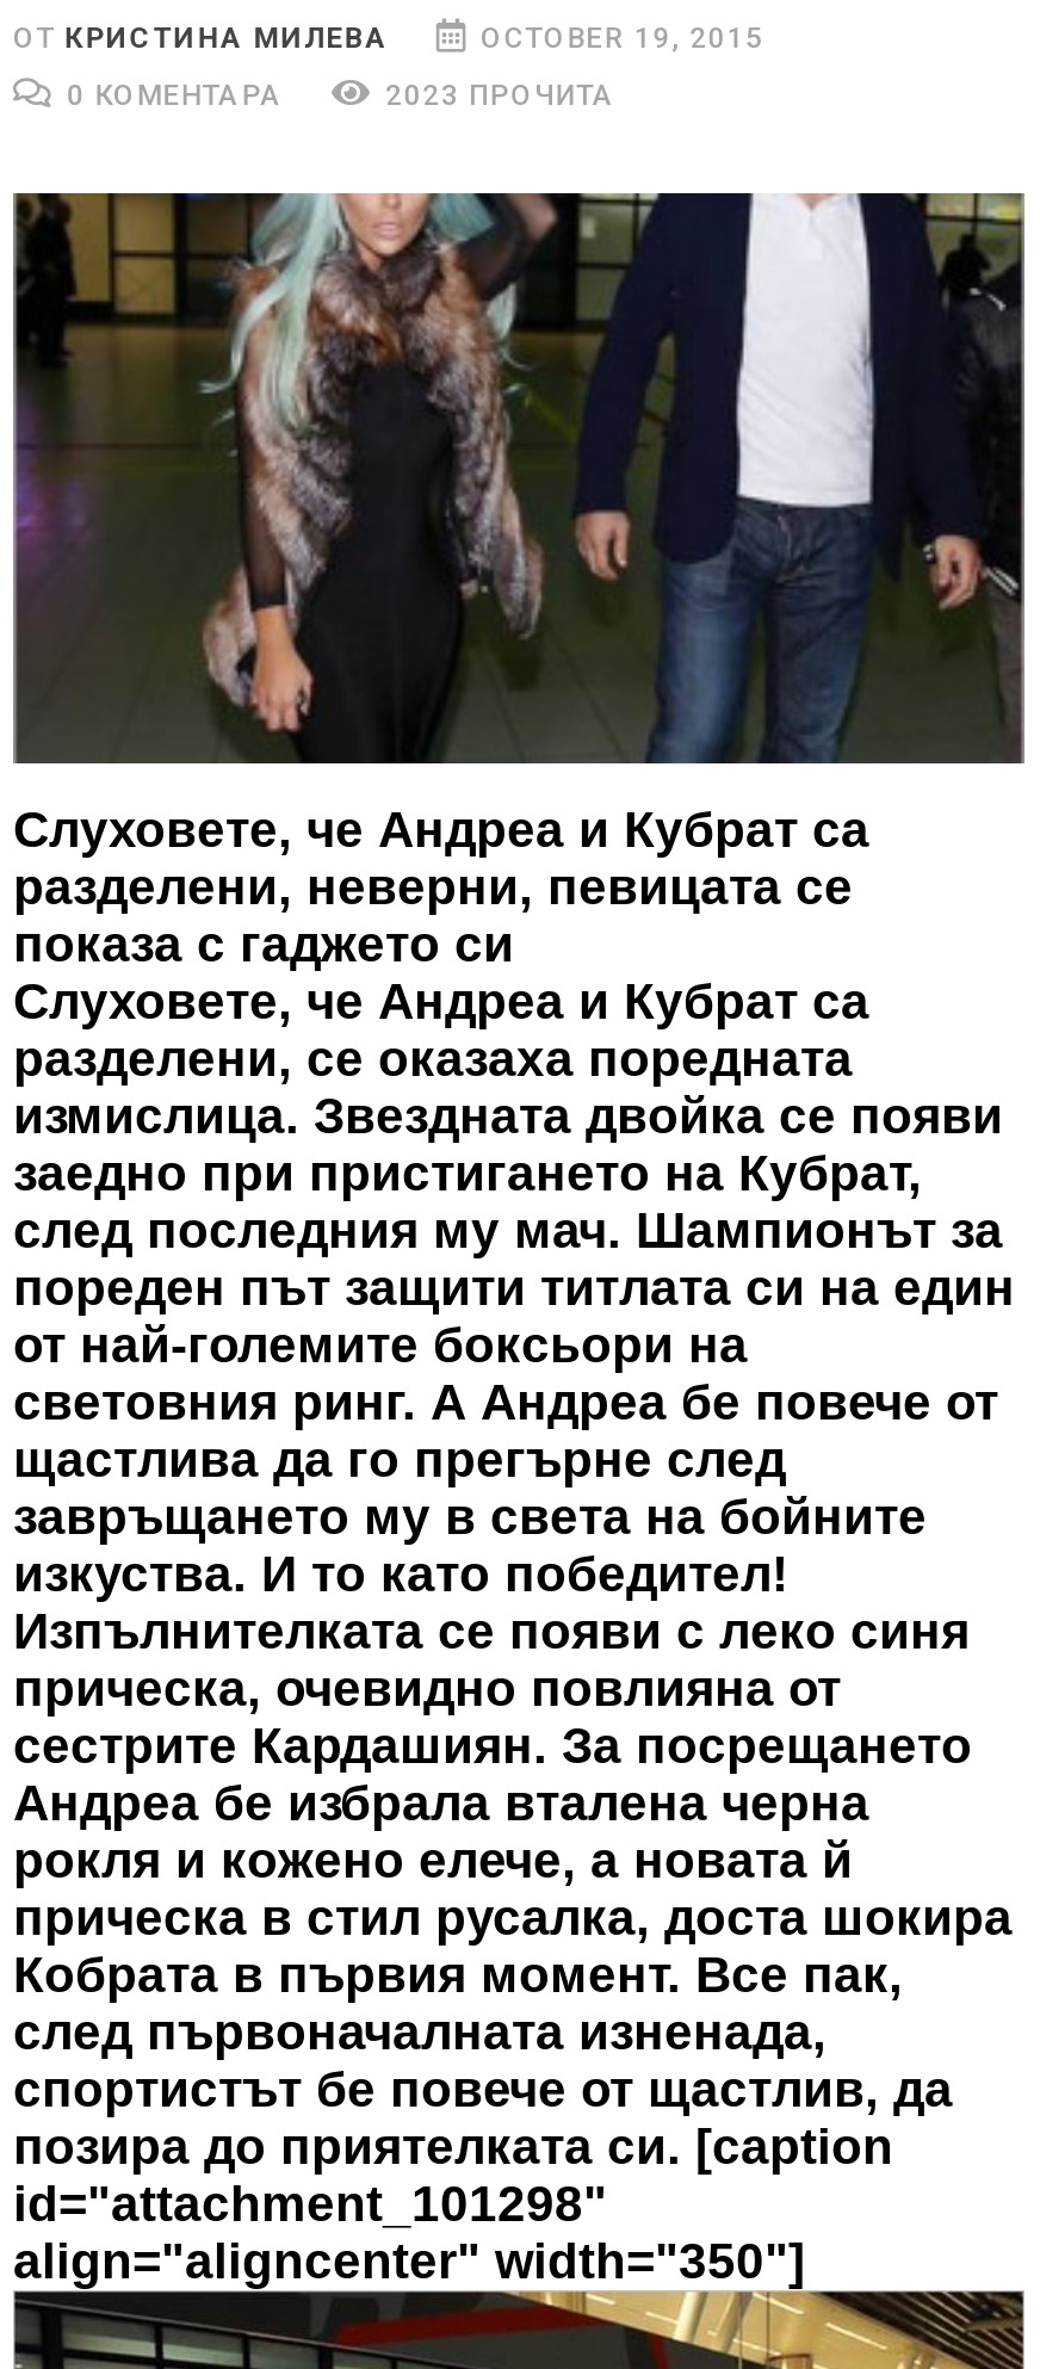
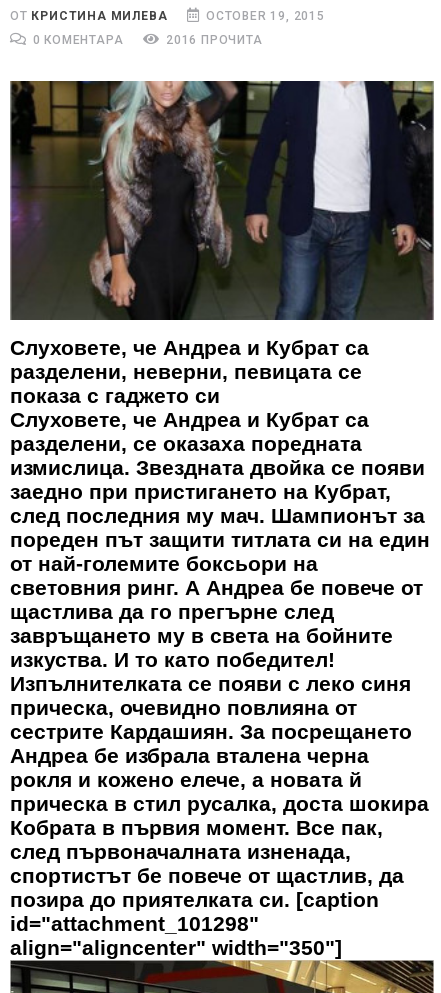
[376,79,616,112] 2023 ПРОЧИТА -> [162,33,263,47] 2016 ПРОЧИТА

